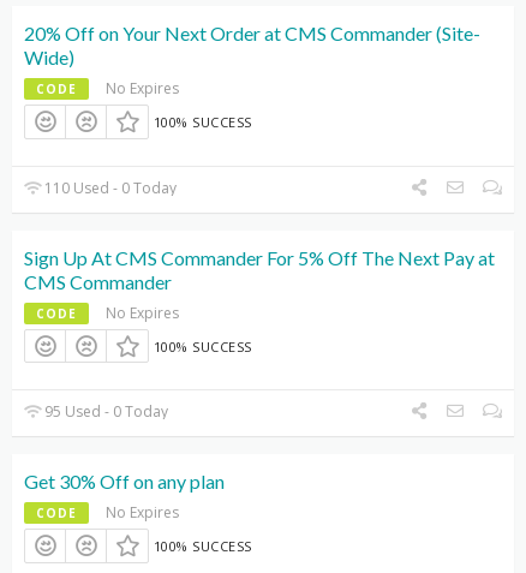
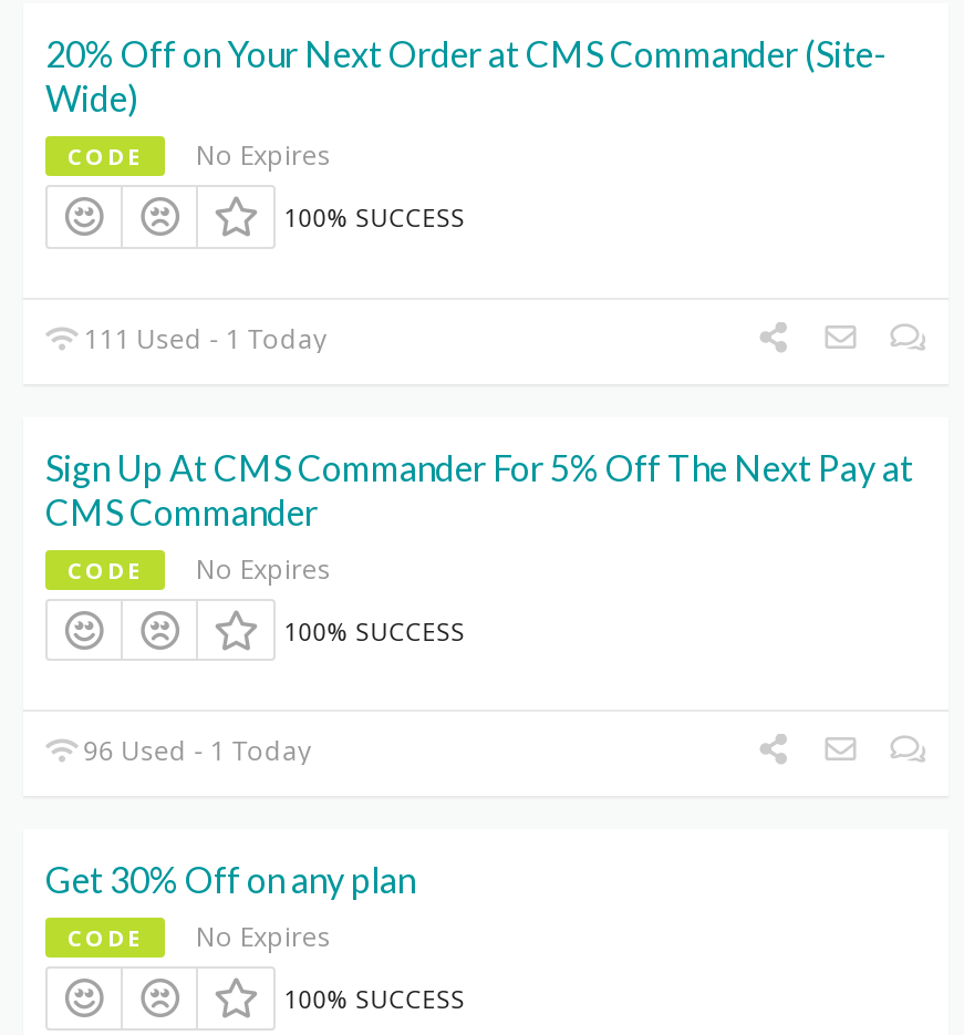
[41,178,177,198] 110 Used - 0 Today -> [77,319,327,357] 111 Used - 1 Today
[41,401,168,422] 95 Used - 0 Today -> [77,732,311,770] 96 Used - 1 Today

